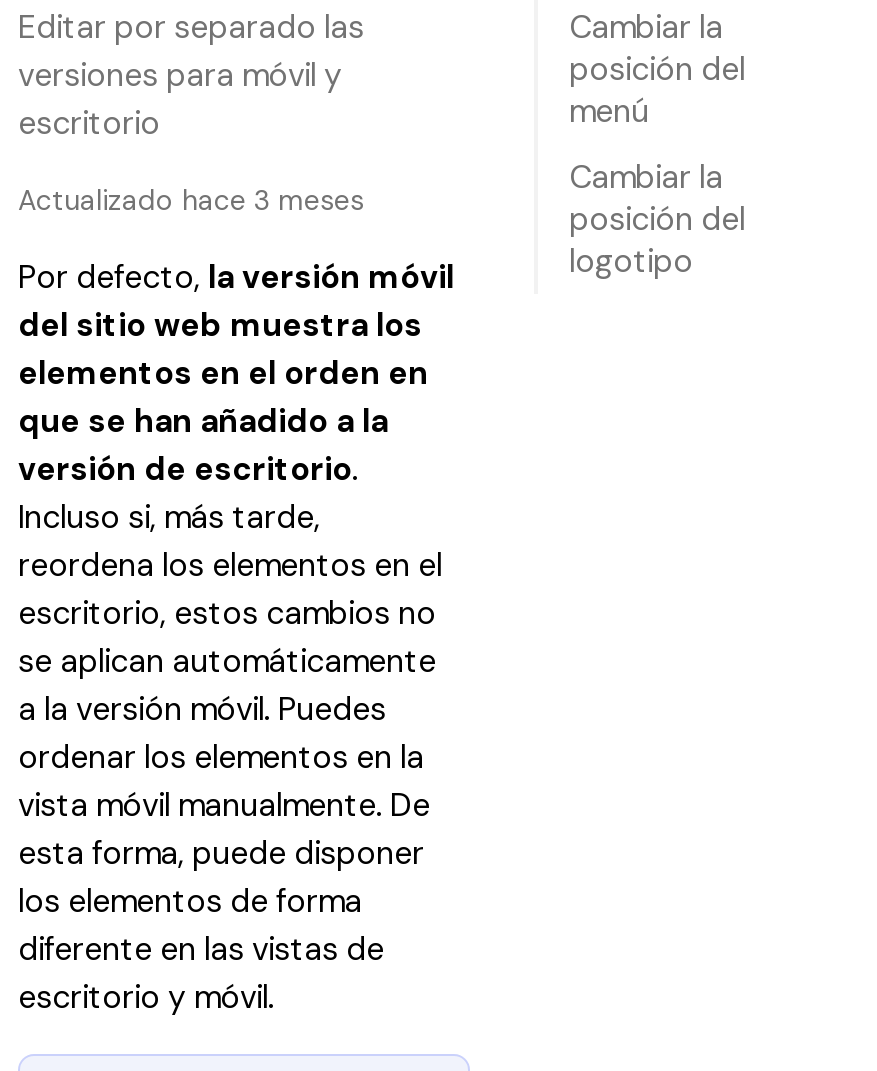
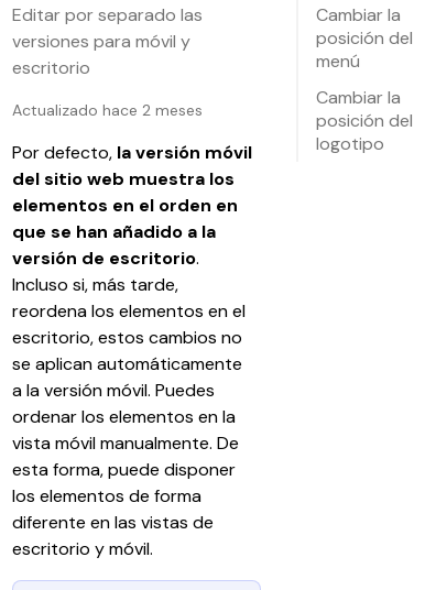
[18,182,364,218] Actualizado hace 3 meses -> [12,100,203,120] Actualizado hace 2 meses

